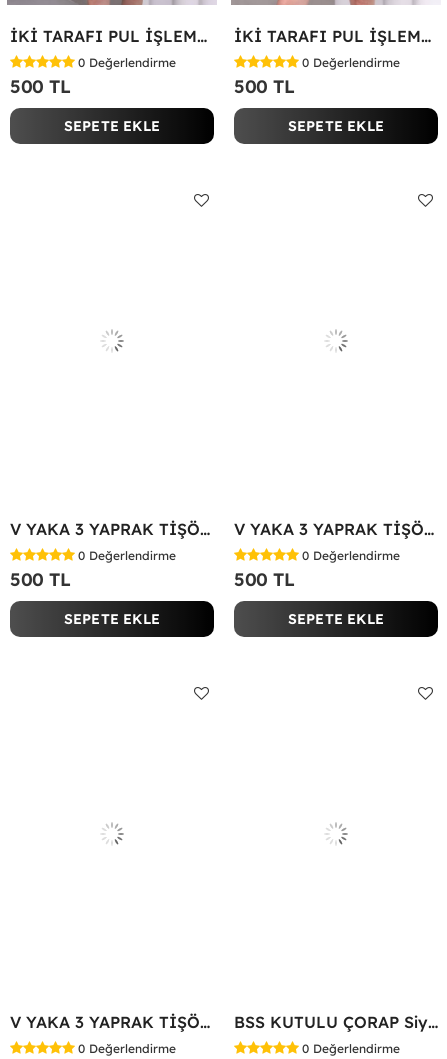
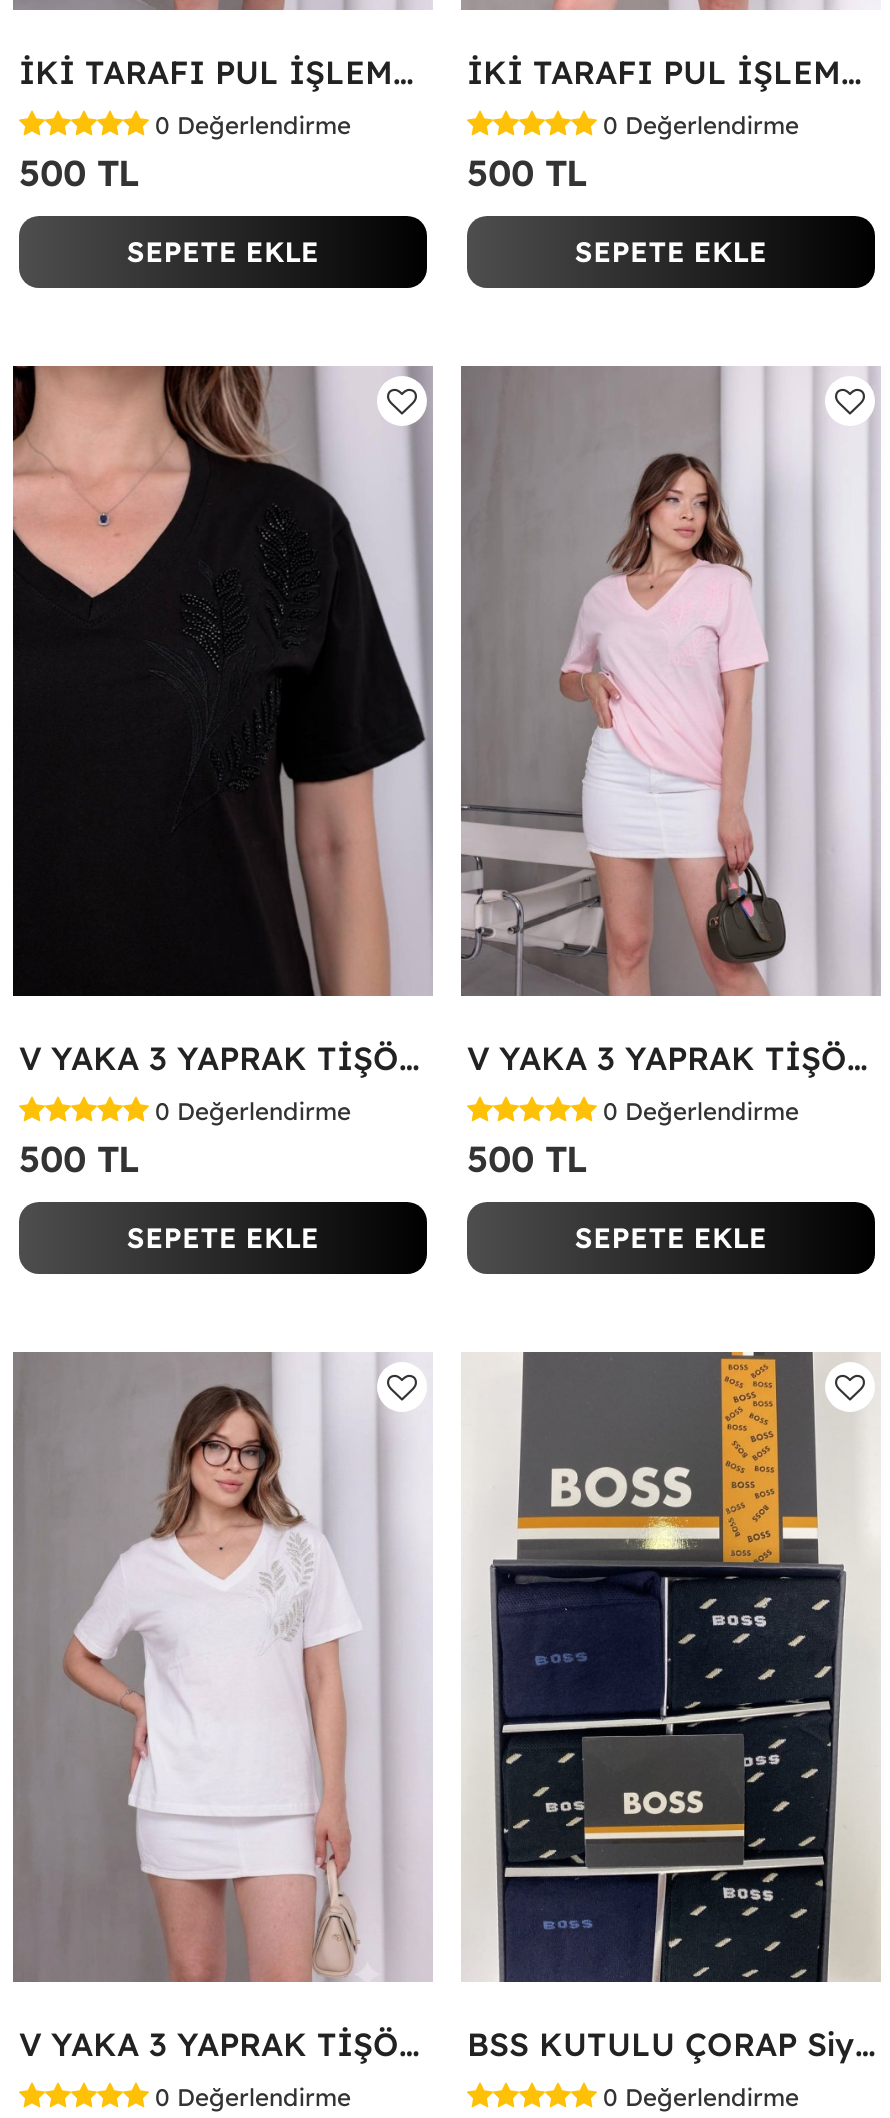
none -> [11,364,435,998] [image]
none -> [459,364,881,998] [image]
none -> [11,1350,433,1984] [image]
none -> [461,1350,881,1984] [image]

